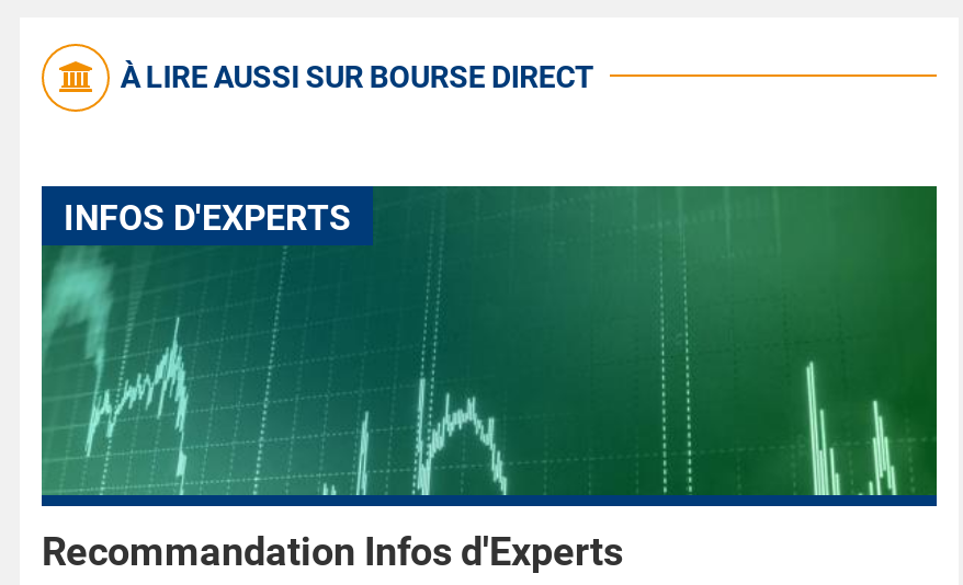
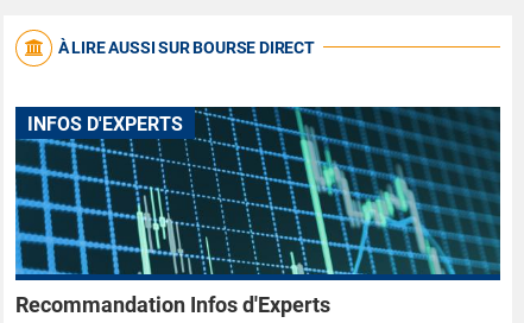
[39,186,939,497] [image] -> [14,107,501,275] [image]

